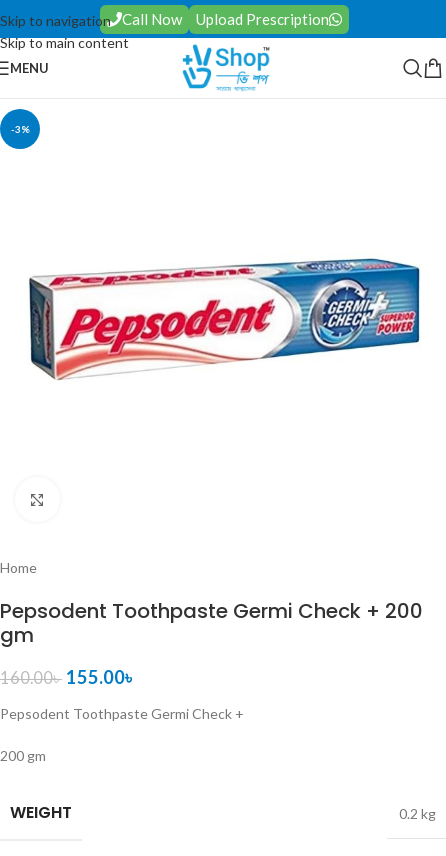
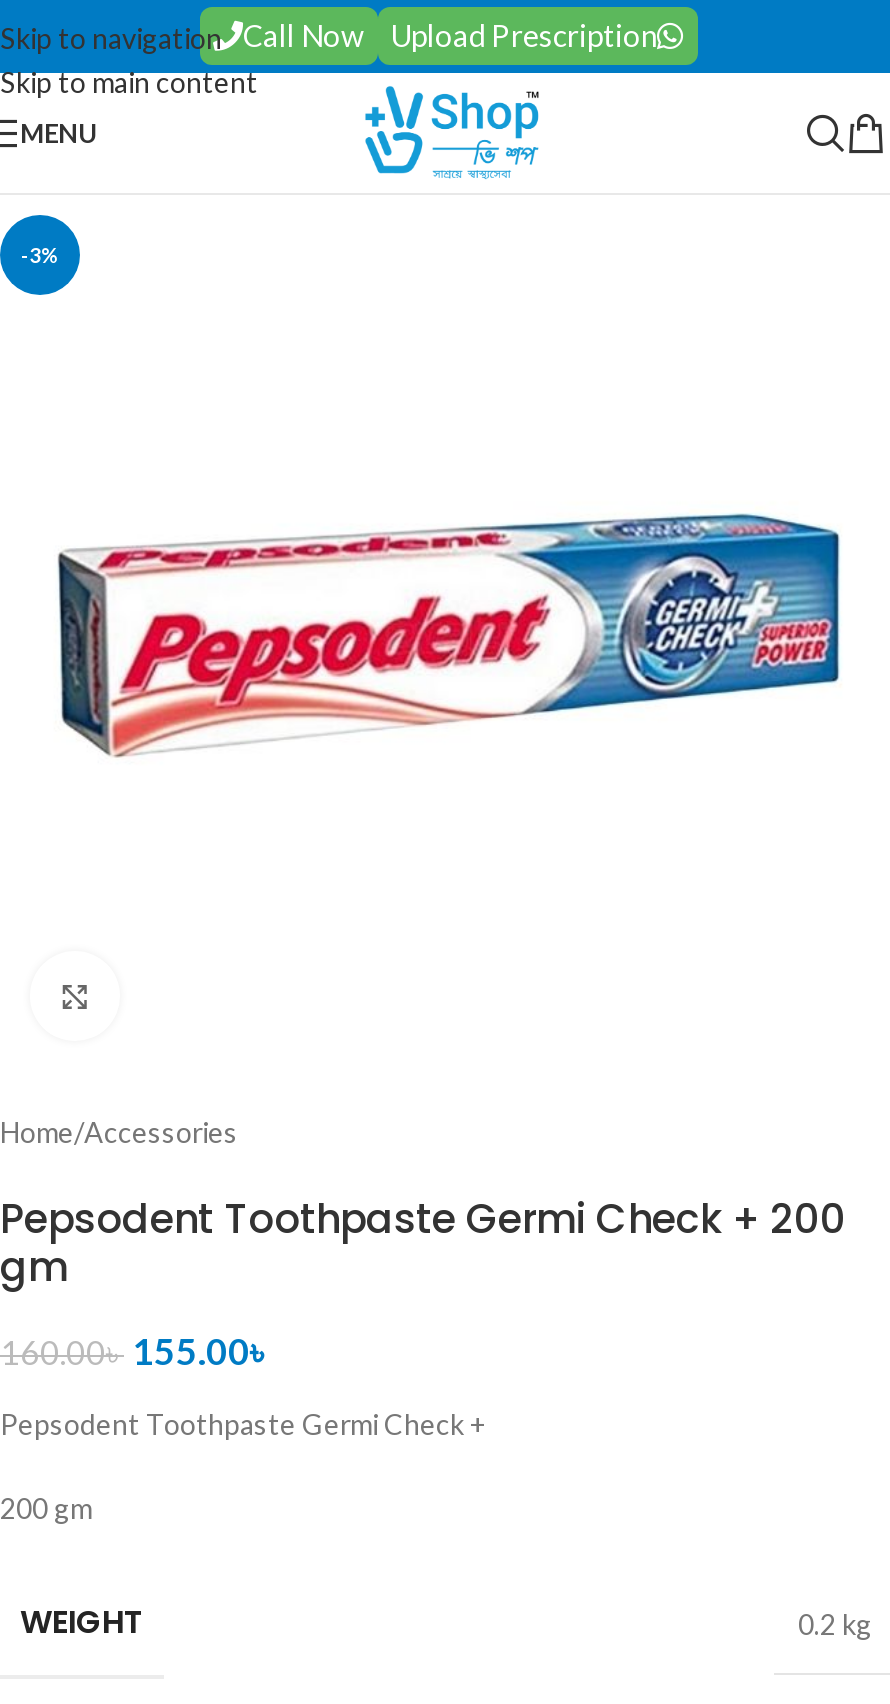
[0,559,37,576] Home -> [0,1115,238,1149] Home/Accessories

